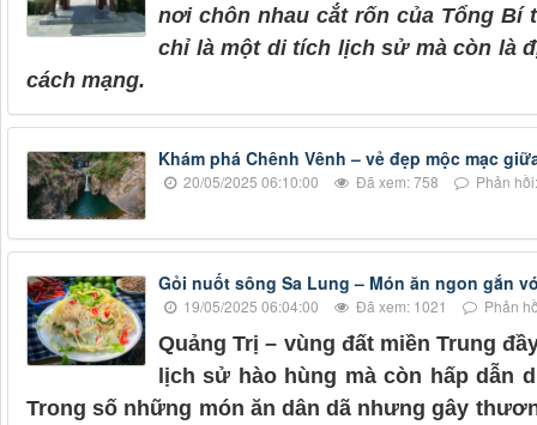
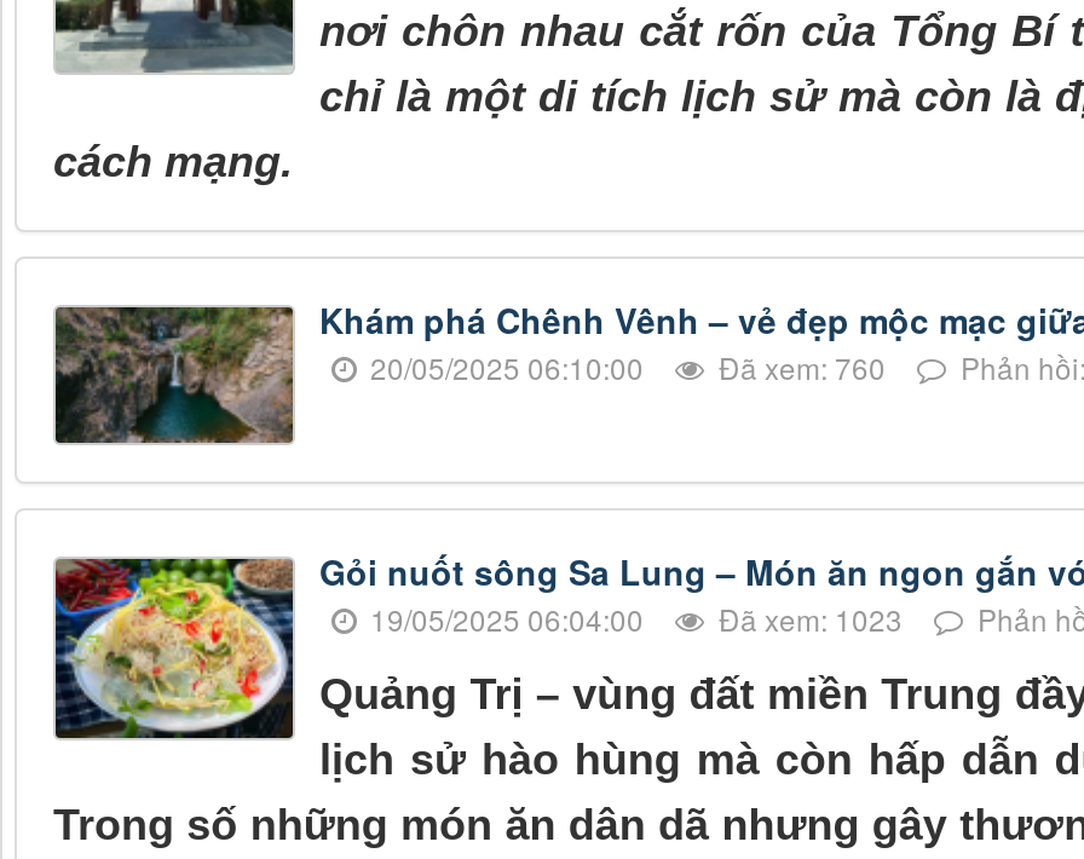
[352,172,439,192] Đã xem: 758 -> [711,347,886,388] Đã xem: 760
[352,296,447,316] Đã xem: 1021 -> [711,598,903,639] Đã xem: 1023

